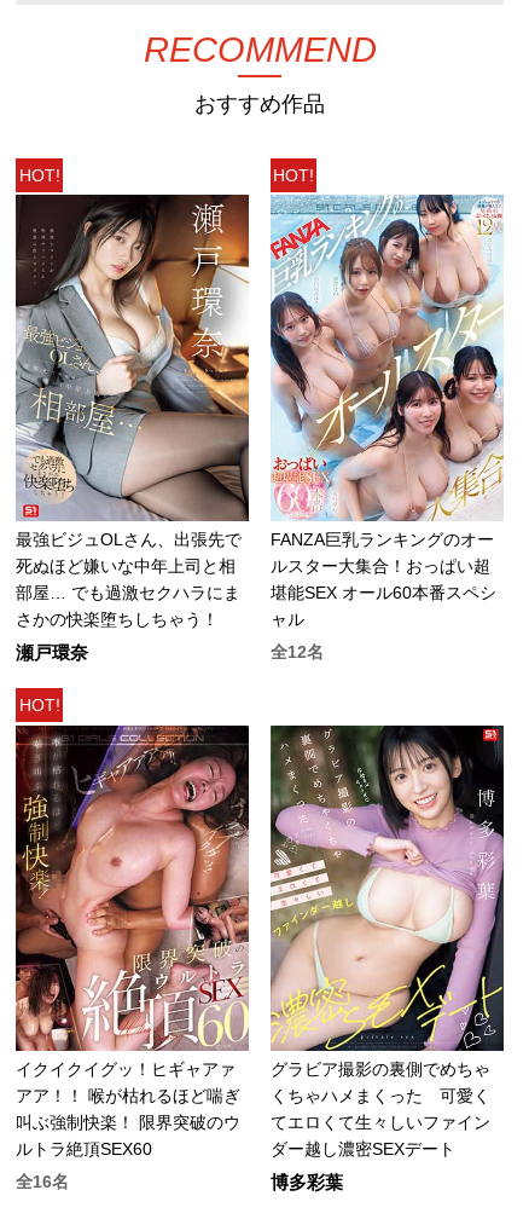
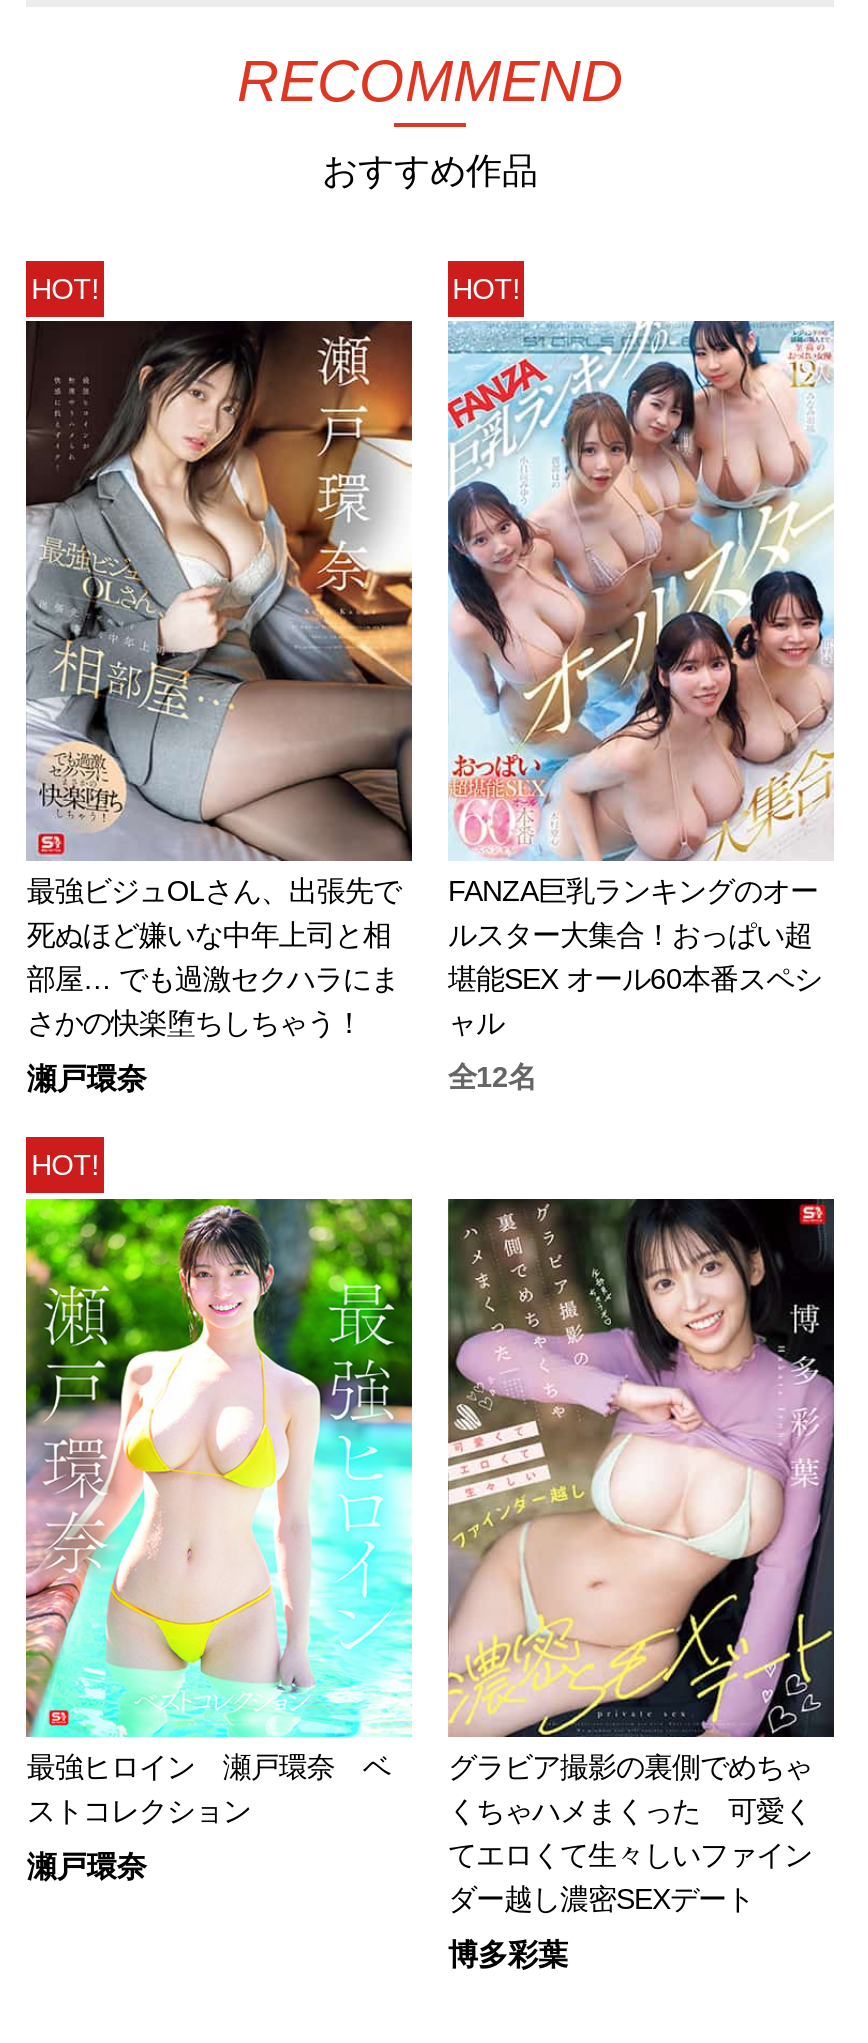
[14,724,250,1158] [image] | イクイクイグッ！ヒギャアァ | アア！！ 喉が枯れるほど喘ぎ | 叫ぶ強制快楽！ 限界突破のウ | ルトラ絶頂SEX60 -> [24,1197,414,1827] [image] | 最強ヒロイン 瀬戸環奈 ベ | ストコレクション
[16,1172,69,1191] 全16名 -> [27,1849,147,1883] 瀬戸環奈

